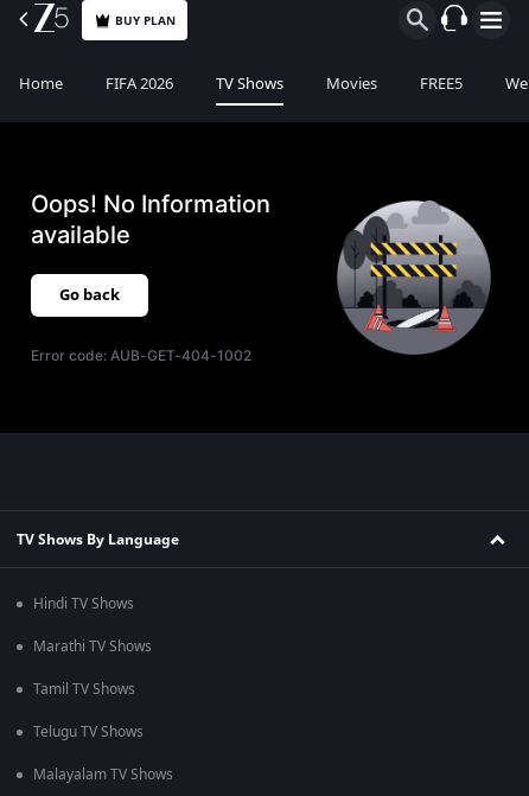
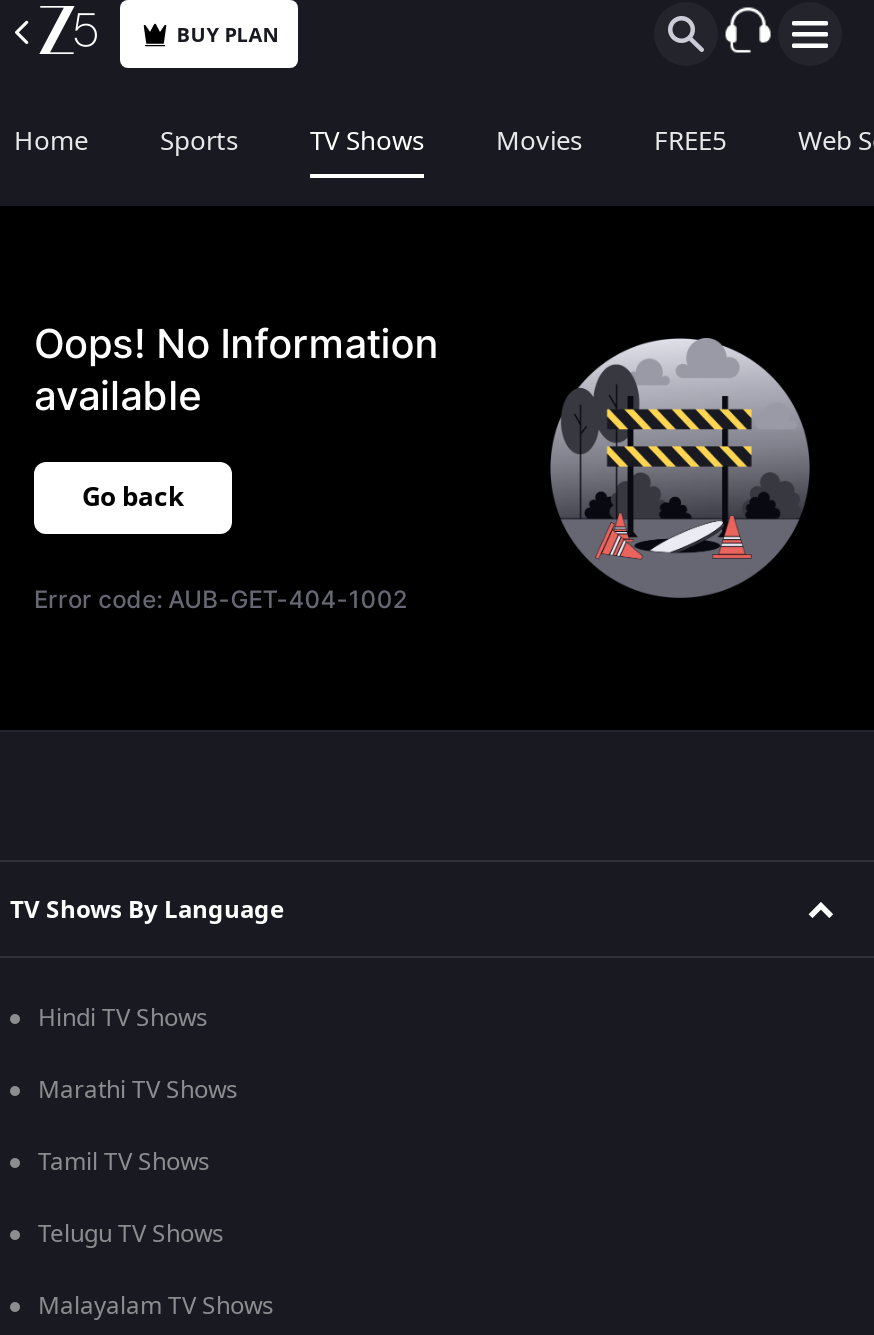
[106,72,173,95] FIFA 2026 -> [160,122,238,160] Sports

